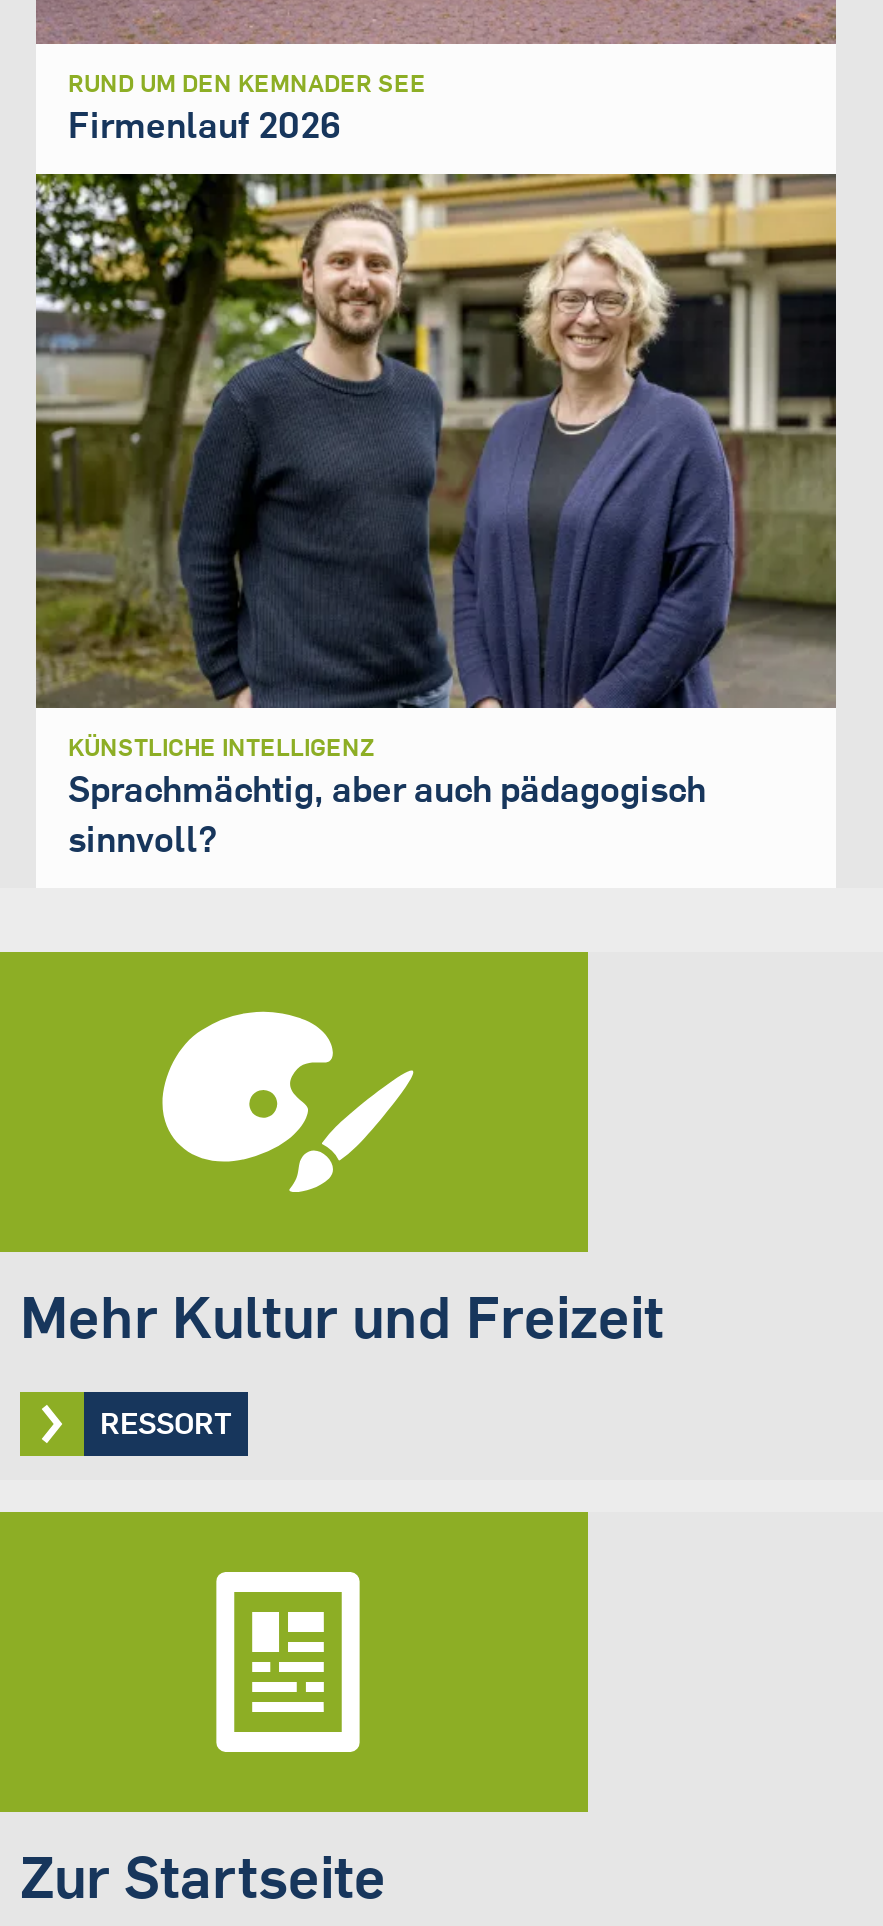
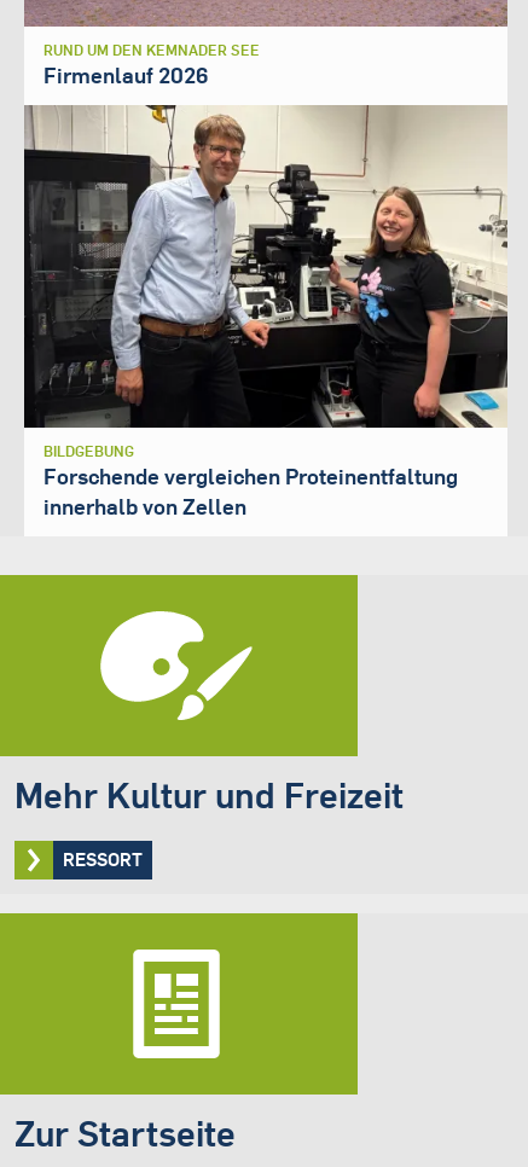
[34,172,838,862] [image] | KÜNSTLICHE INTELLIGENZ | Sprachmächtig, aber auch pädagogisch | sinnvoll? -> [23,105,507,521] [image] | BILDGEBUNG | Forschende vergleichen Proteinentfaltung | innerhalb von Zellen

